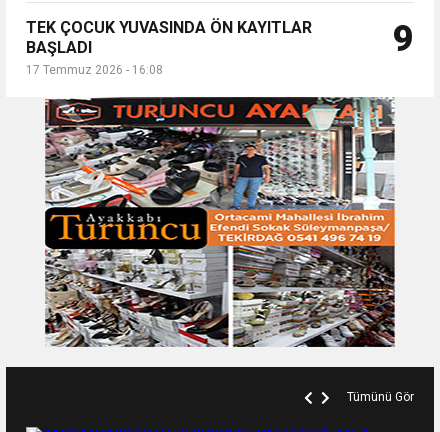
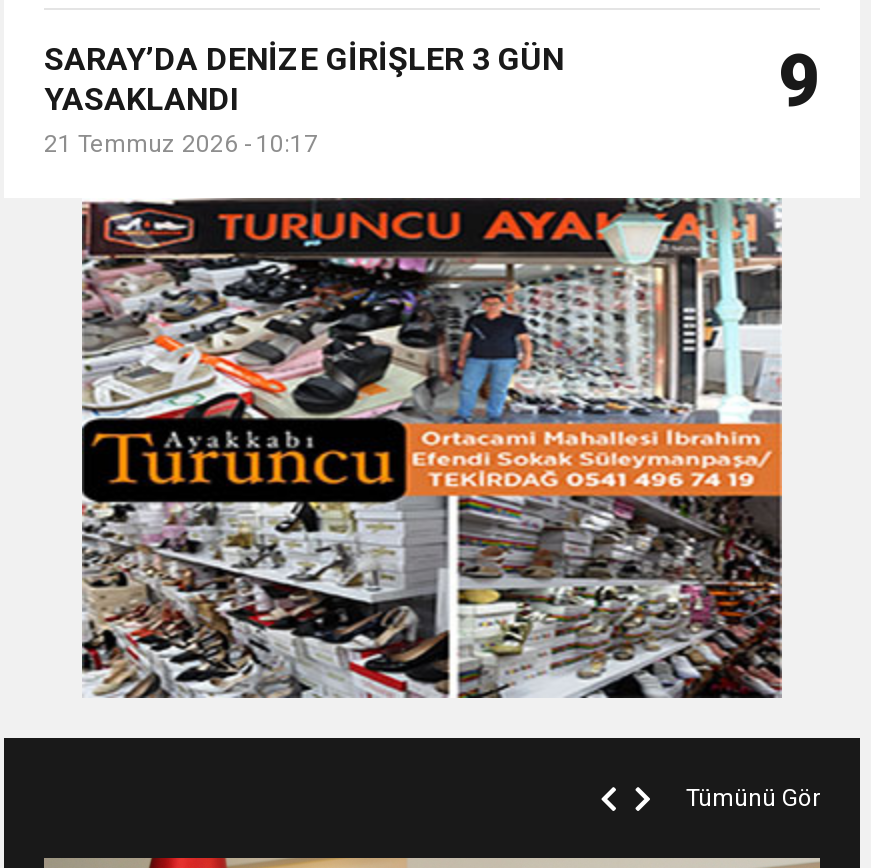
[26,18,312,77] TEK ÇOCUK YUVASINDA ÖN KAYITLAR | BAŞLADI | 17 Temmuz 2026 - 16:08 -> [44,40,564,158] SARAY’DA DENİZE GİRİŞLER 3 GÜN | YASAKLANDI | 21 Temmuz 2026 - 10:17

